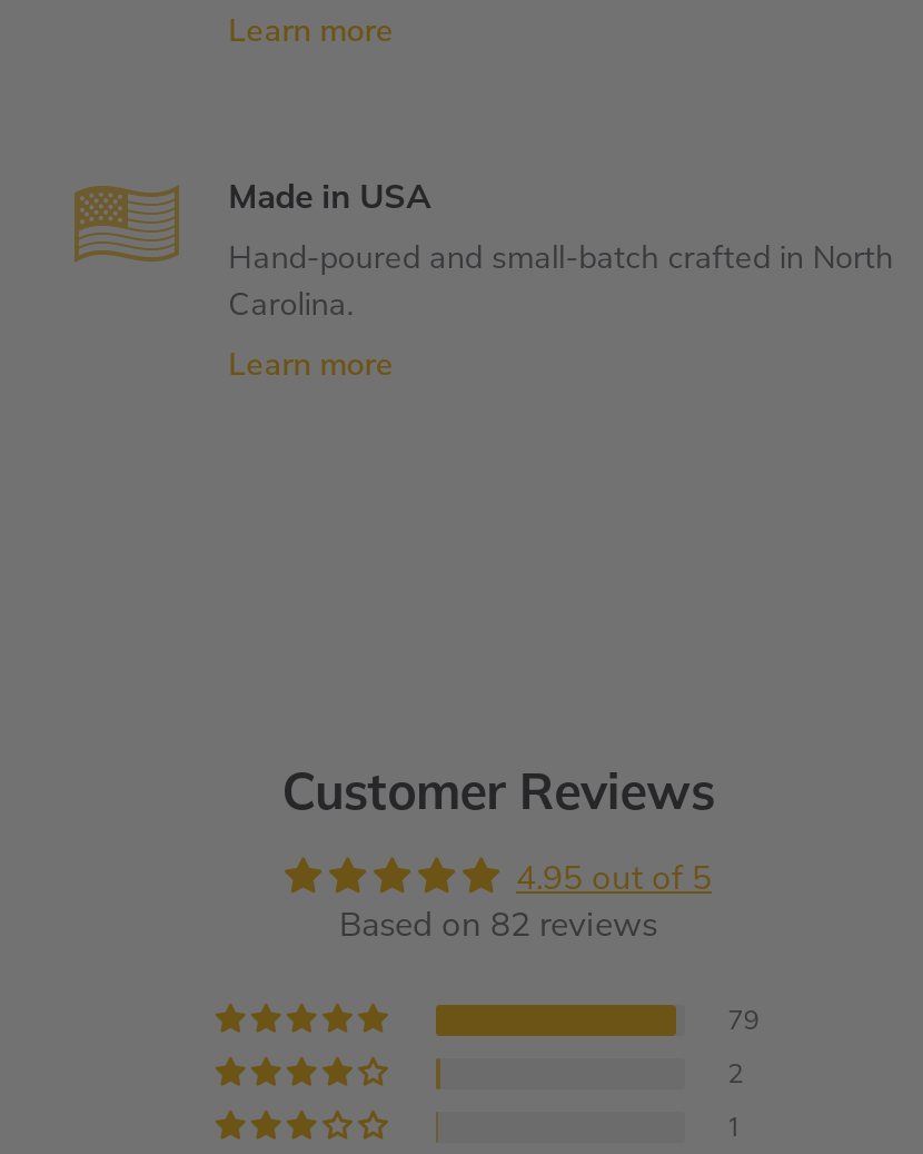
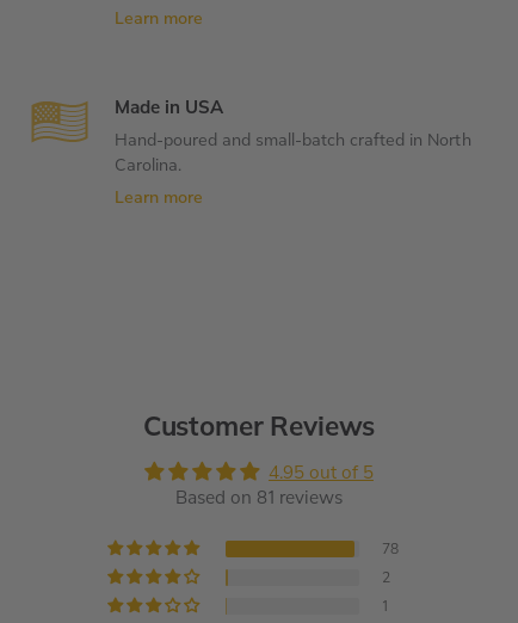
[339,903,657,945] Based on 82 reviews -> [175,486,343,509] Based on 81 reviews
[728,1003,759,1037] 79 -> [382,540,399,558] 78

